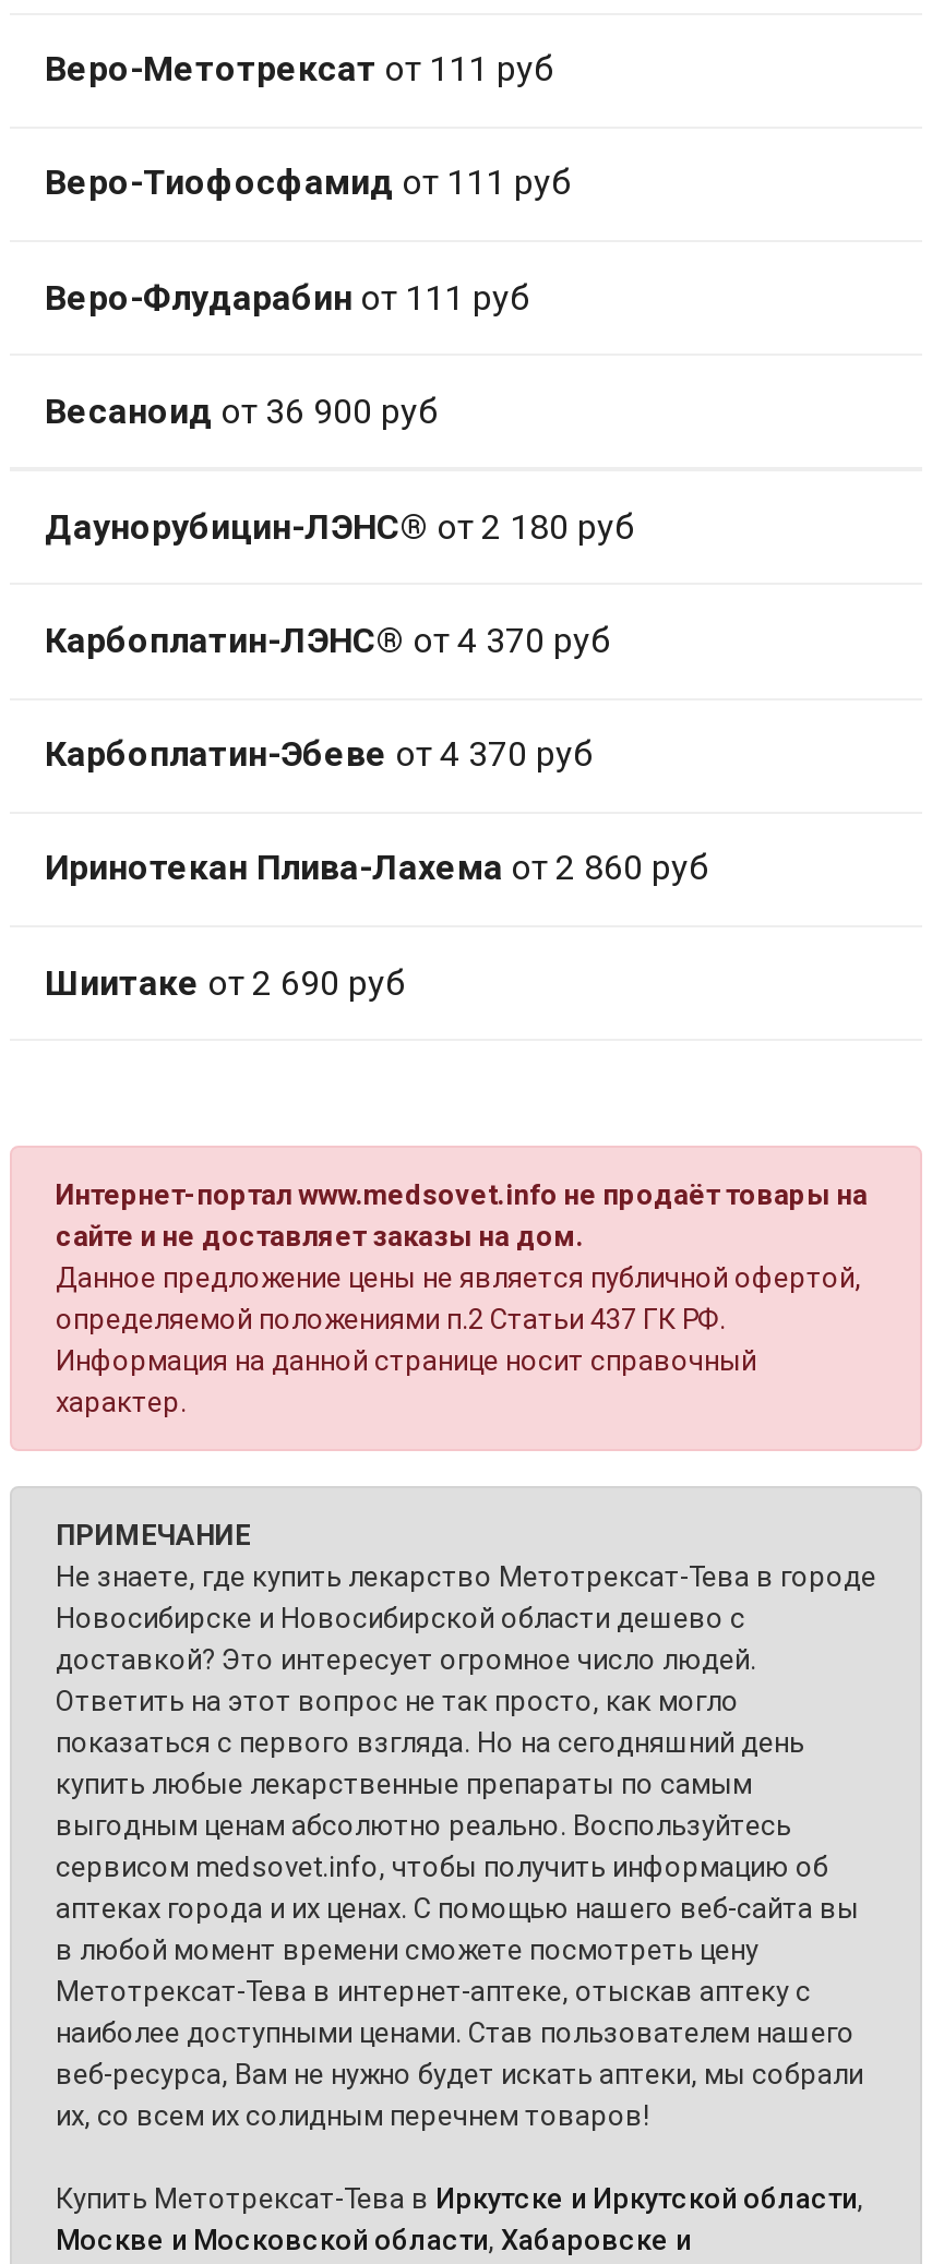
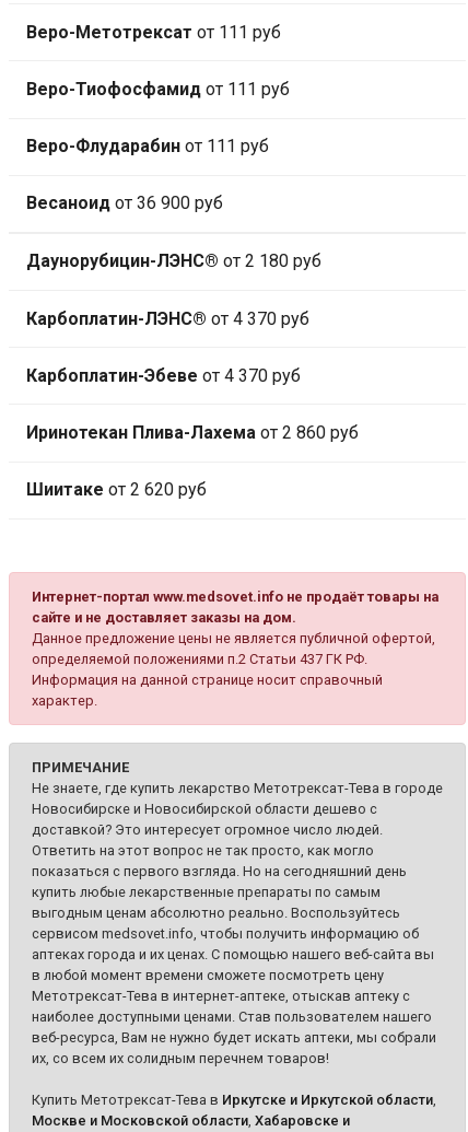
[45,962,405,1003] Шиитаке от 2 690 руб -> [26,479,207,500] Шиитаке от 2 620 руб

